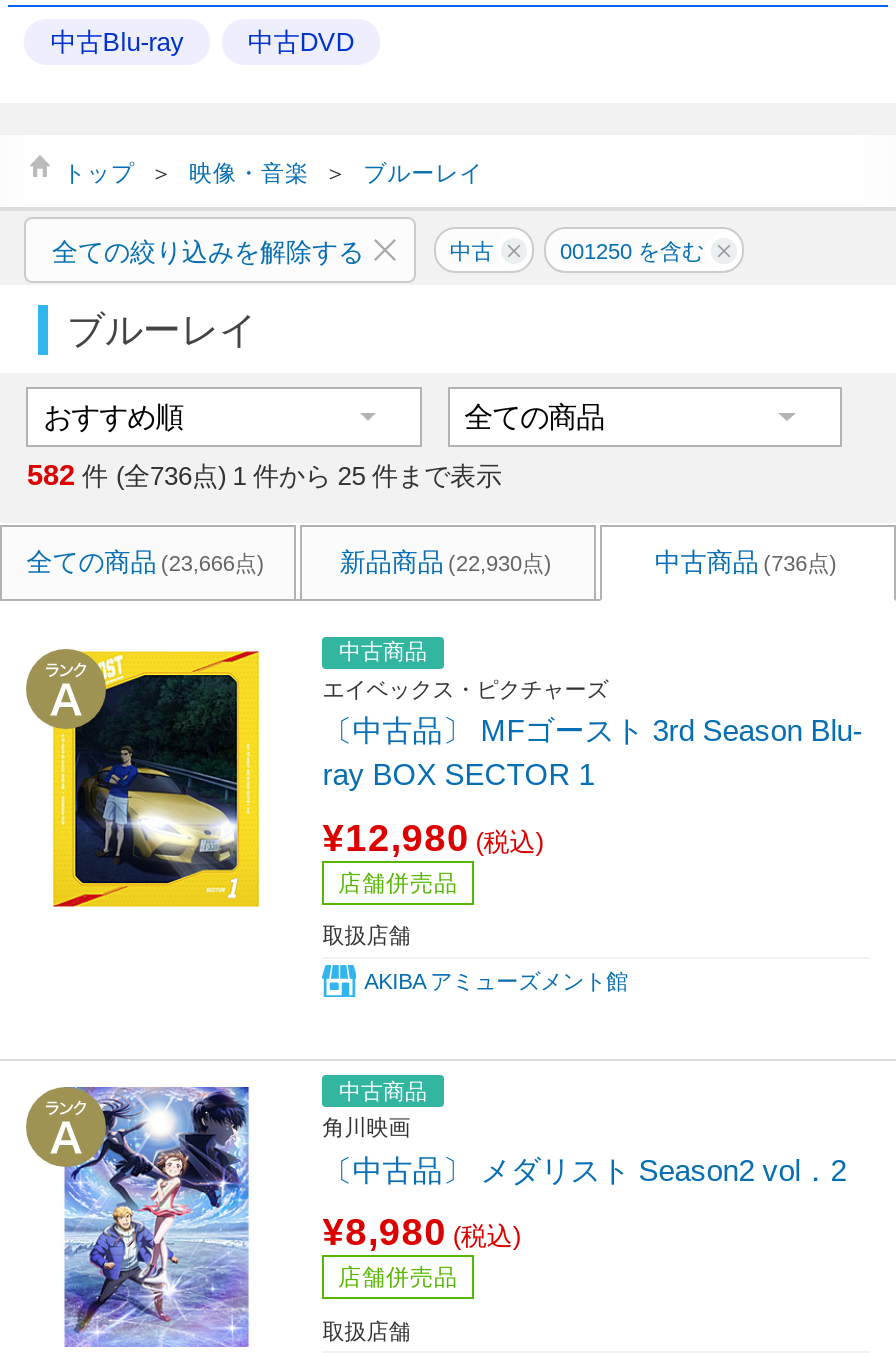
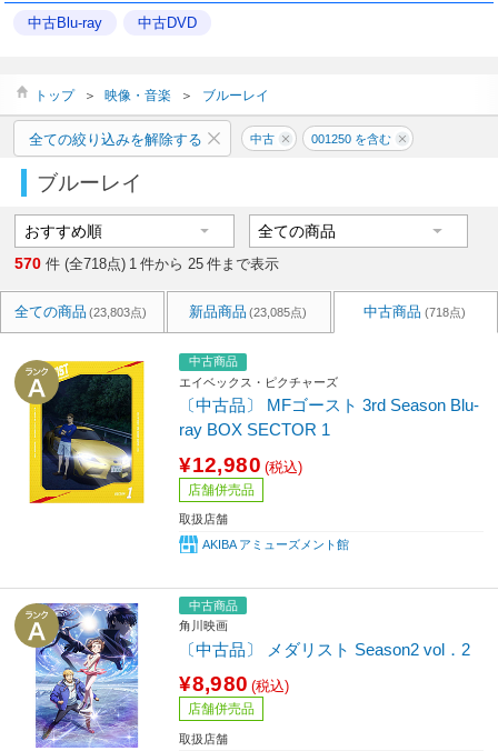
[27,459,502,491] 582 件 (全736点) 1 件から 25 件まで表示 -> [15,255,279,272] 570 件 (全718点) 1 件から 25 件まで表示
[27,547,265,577] 全ての商品 (23,666点) -> [15,304,147,320] 全ての商品 (23,803点)
[340,547,552,577] 新品商品 (22,930点) -> [189,304,307,320] 新品商品 (23,085点)
[655,547,837,577] 中古商品 (736点) -> [364,304,465,320] 中古商品 (718点)

